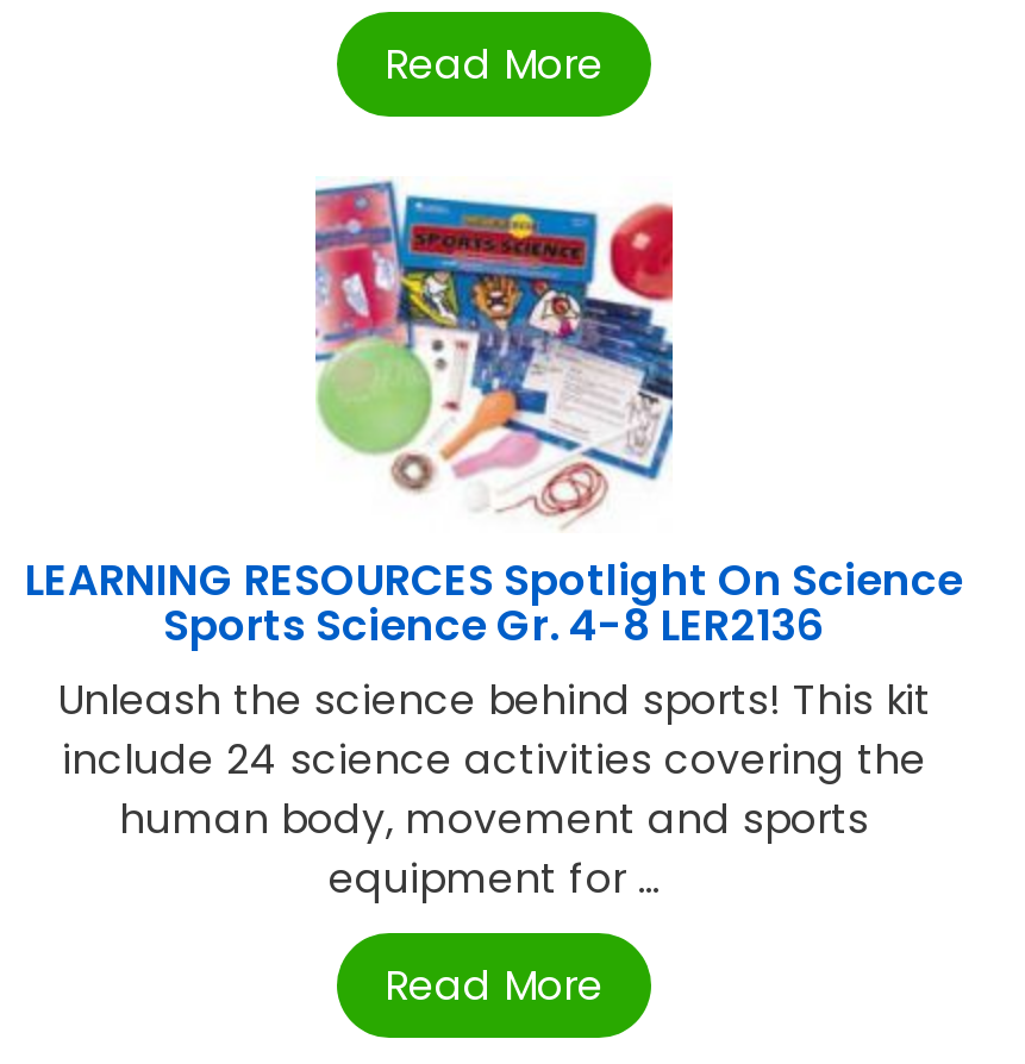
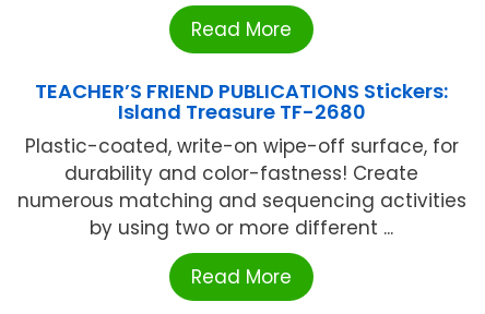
[25,550,963,907] LEARNING RESOURCES Spotlight On Science | Sports Science Gr. 4-8 LER2136 | Unleash the science behind sports! This kit | include 24 science activities covering the | human body, movement and sports | equipment for ... -> [17,77,466,241] TEACHER’S FRIEND PUBLICATIONS Stickers: | Island Treasure TF-2680 | Plastic-coated, write-on wipe-off surface, for | durability and color-fastness! Create | numerous matching and sequencing activities | by using two or more different ...

